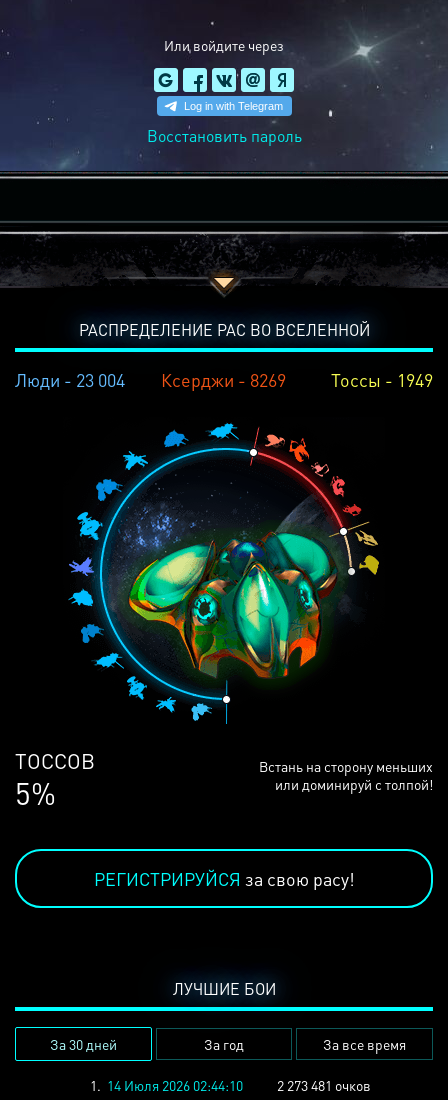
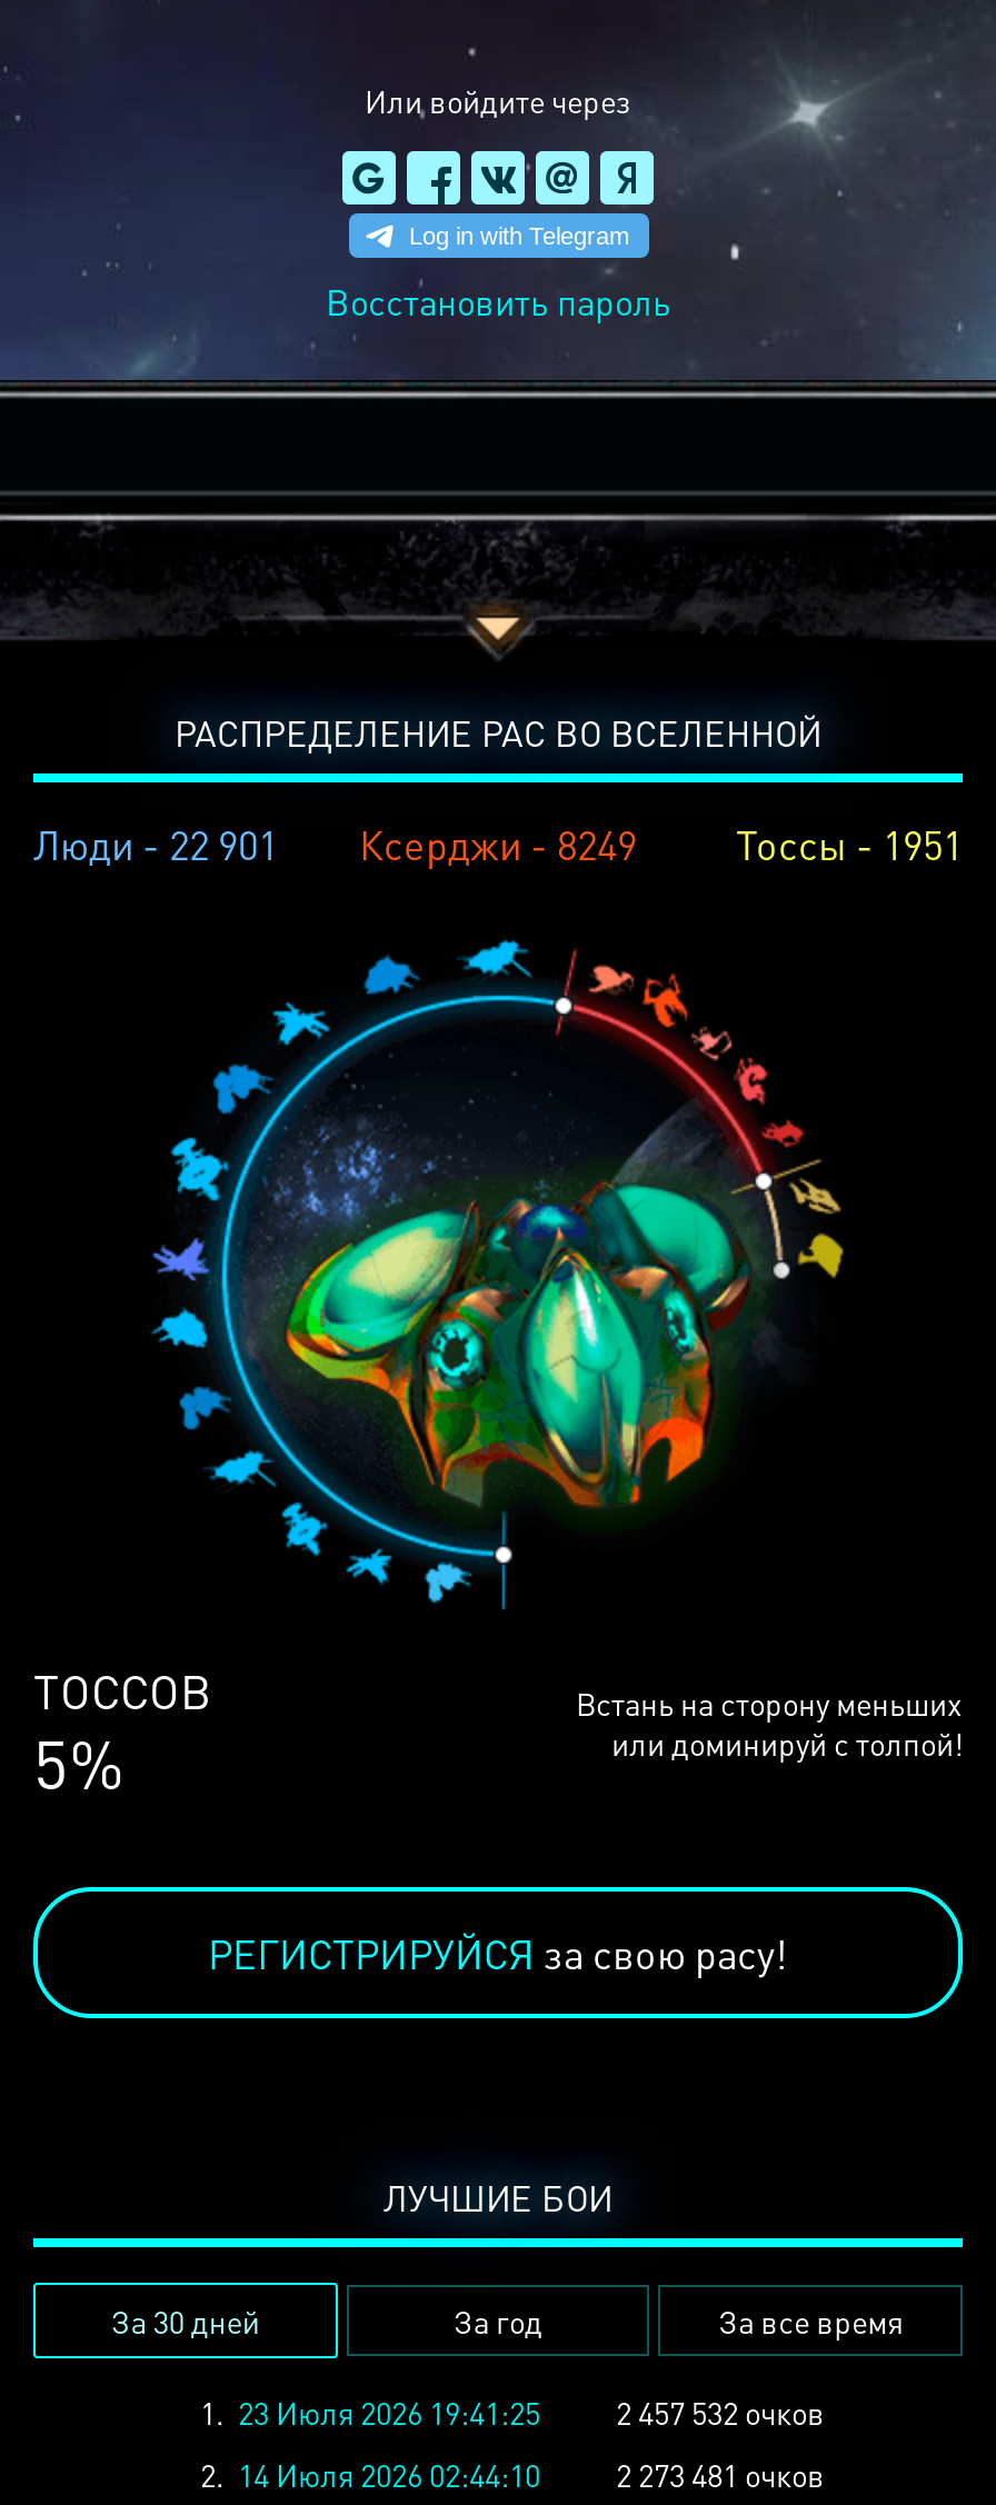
[15,368,125,391] Люди - 23 004 -> [33,818,278,869] Люди - 22 901
[161,368,286,391] Ксерджи - 8269 -> [359,818,637,869] Ксерджи - 8249
[331,368,433,391] Тоссы - 1949 -> [736,818,962,869] Тоссы - 1951
[90,1076,243,1094] 1. 14 Июля 2026 02:44:10 -> [200,2392,825,2494] 1. 23 Июля 2026 19:41:25 | 2 457 532 очков | 2. 14 Июля 2026 02:44:10

